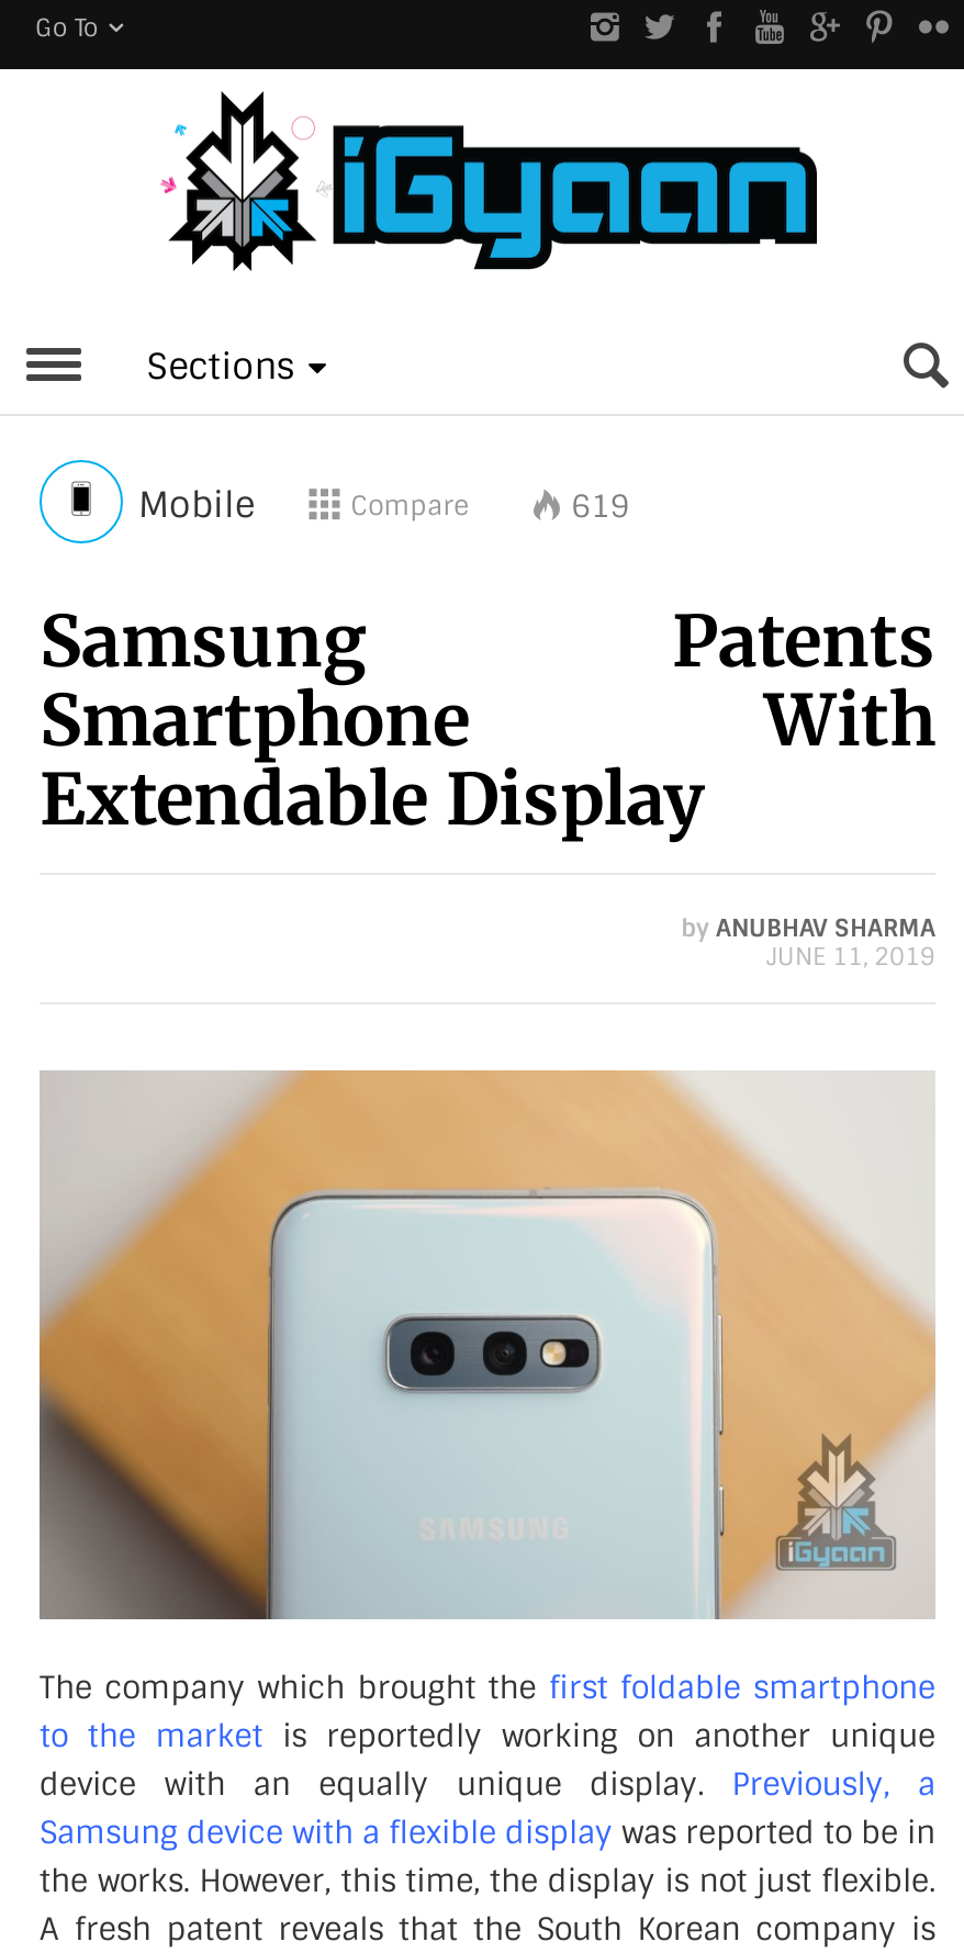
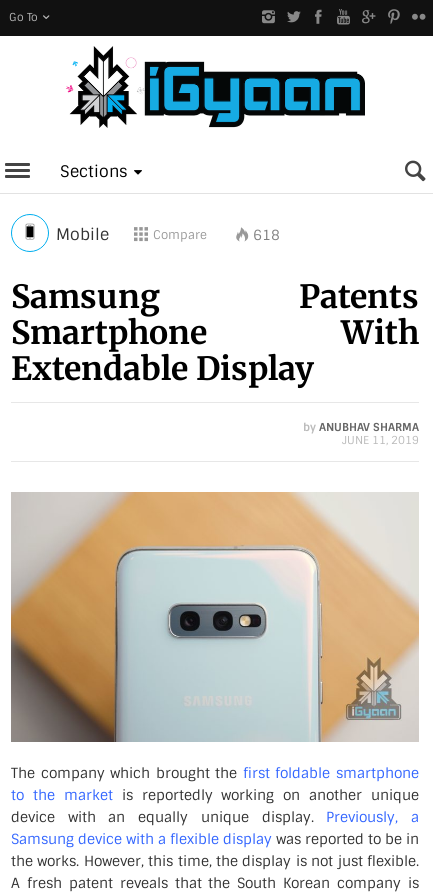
[571,486,630,526] 619 -> [253,226,280,244] 618

